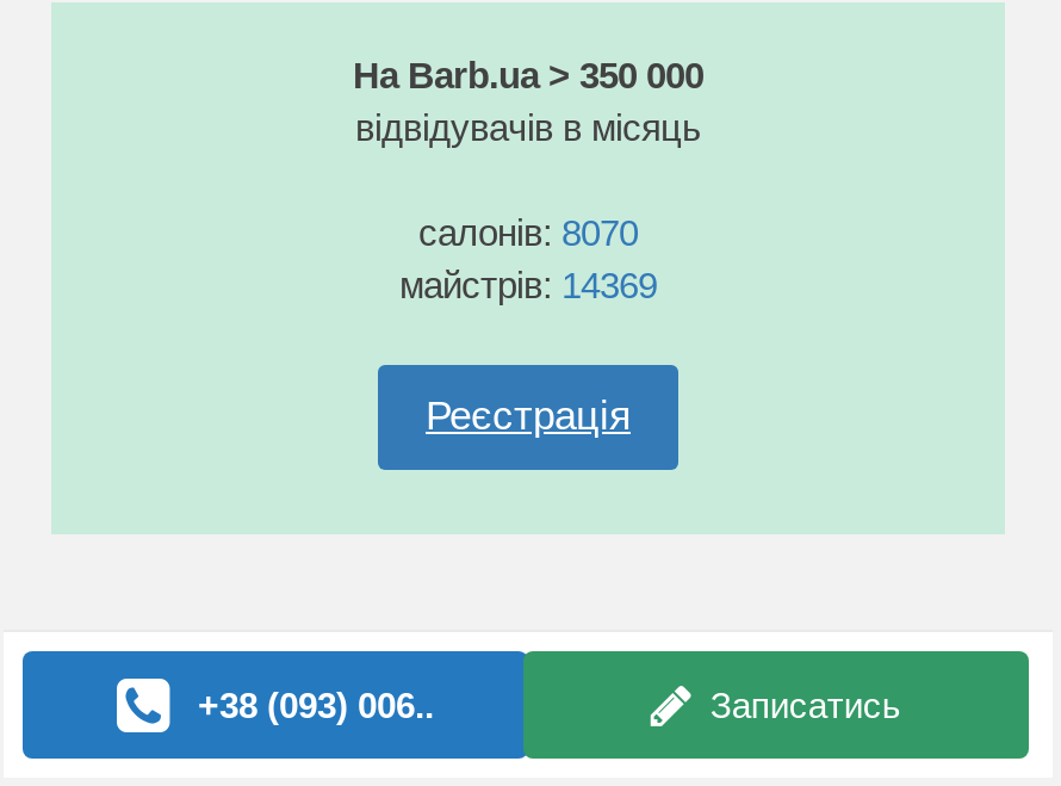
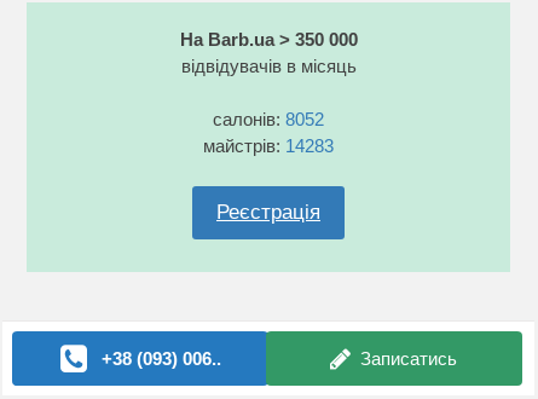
[418,212,638,253] салонів: 8070 -> [213,109,324,129] салонів: 8052
[399,265,657,305] майстрів: 14369 -> [203,135,334,156] майстрів: 14283

